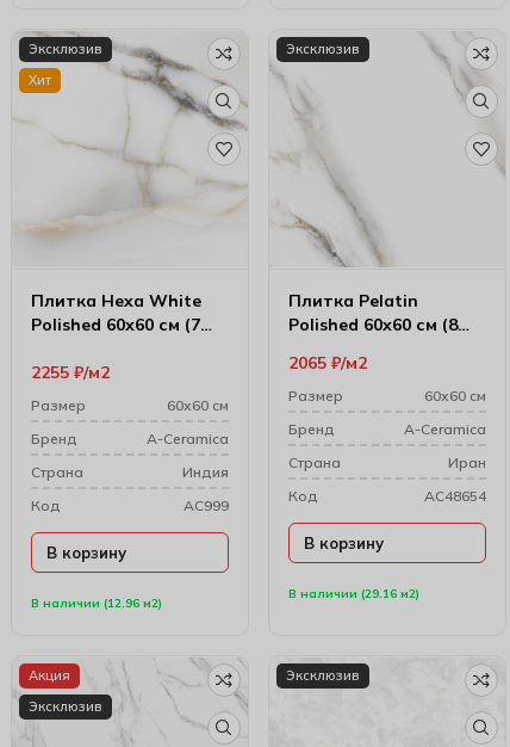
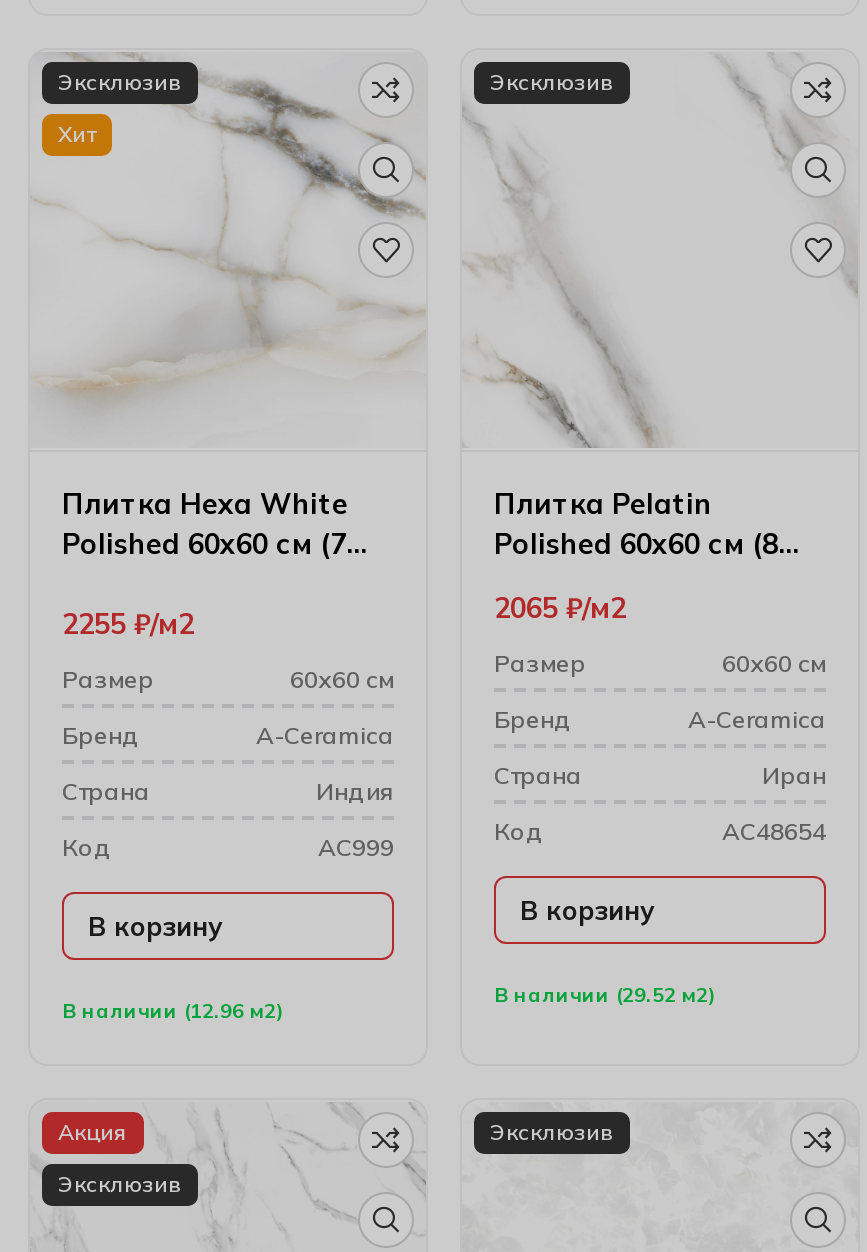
[288,585,419,601] В наличии (29.16 м2) -> [494,981,714,1007] В наличии (29.52 м2)

